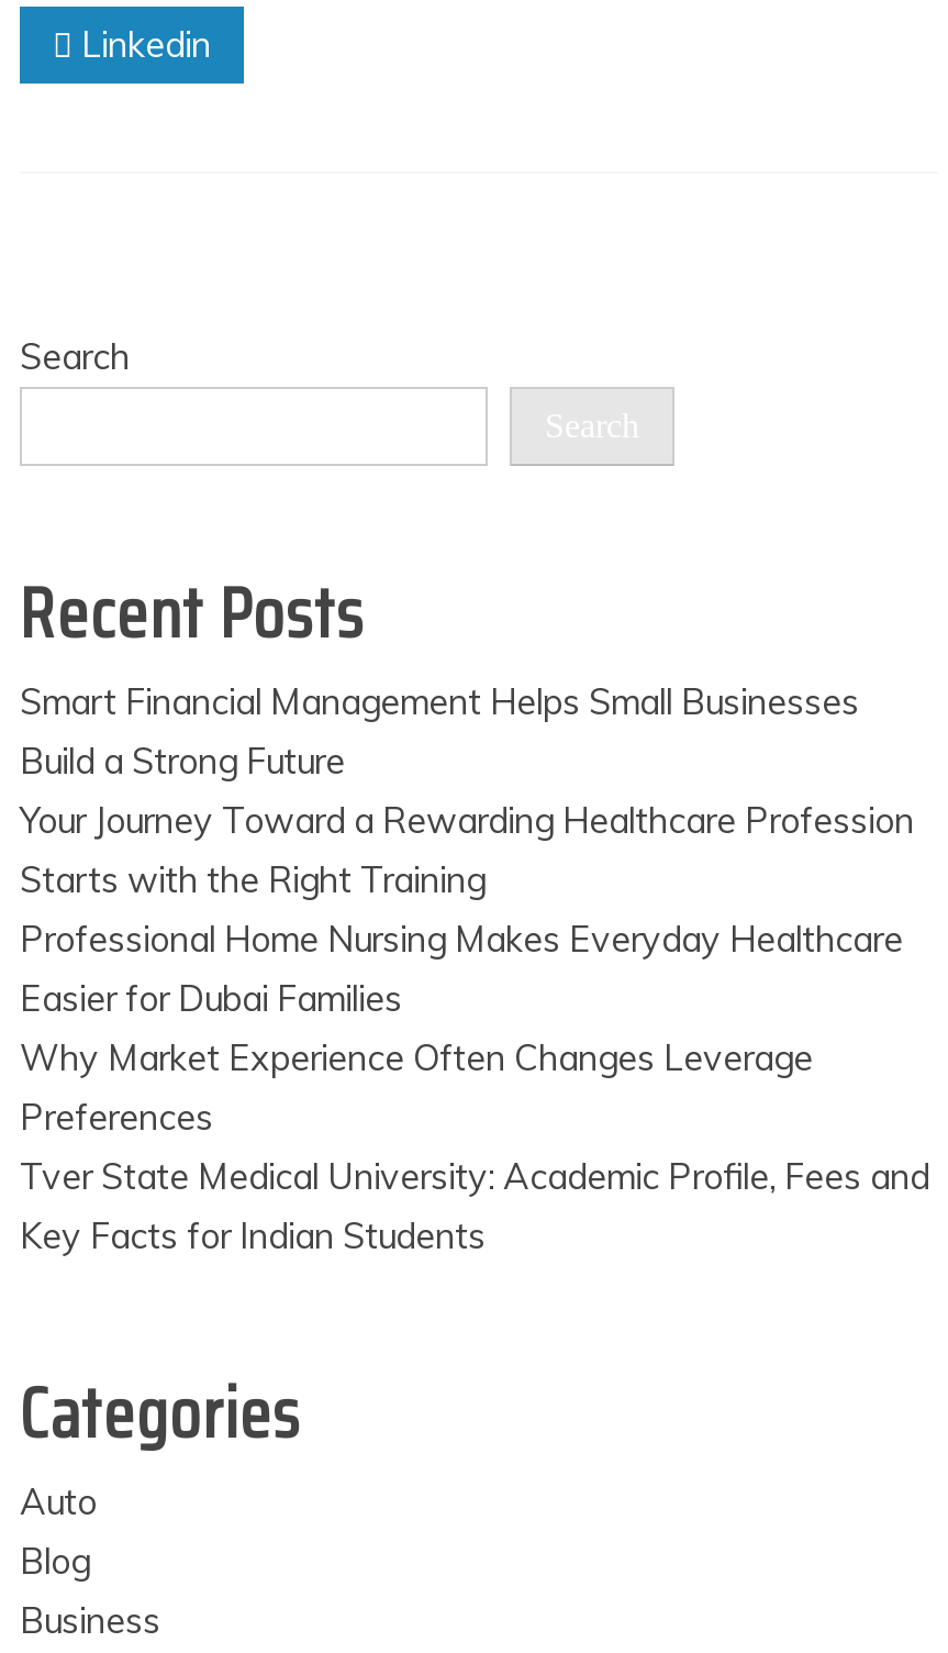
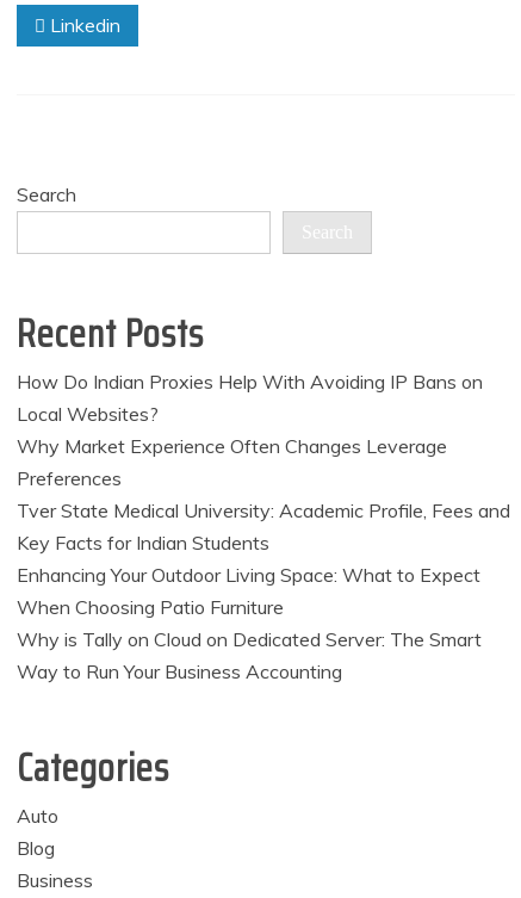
[20,679,914,1020] Smart Financial Management Helps Small Businesses | Build a Strong Future | Your Journey Toward a Rewarding Healthcare Profession | Starts with the Right Training | Professional Home Nursing Makes Everyday Healthcare | Easier for Dubai Families -> [17,370,483,426] How Do Indian Proxies Help With Avoiding IP Bans on | Local Websites?
moved [20,1035,929,1257] -> [17,434,510,555]: Why Market Experience Often Changes Leverage | Preferences | Tver State Medical University: Academic Profile, Fees and | Key Facts for Indian Students
none -> [17,563,482,683] Enhancing Your Outdoor Living Space: What to Expect | When Choosing Patio Furniture | Why is Tally on Cloud on Dedicated Server: The Smart | Way to Run Your Business Accounting

